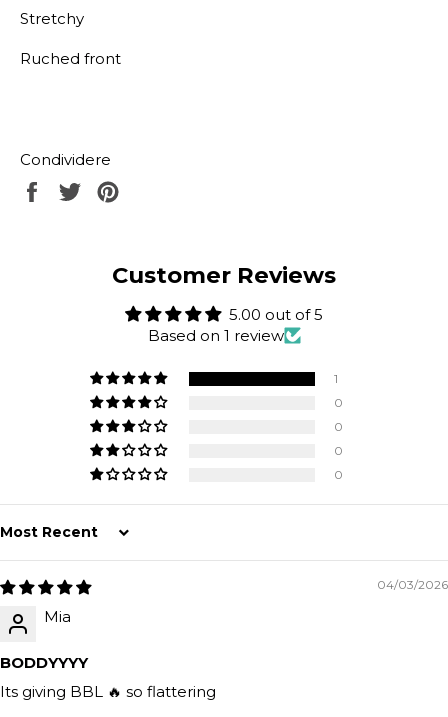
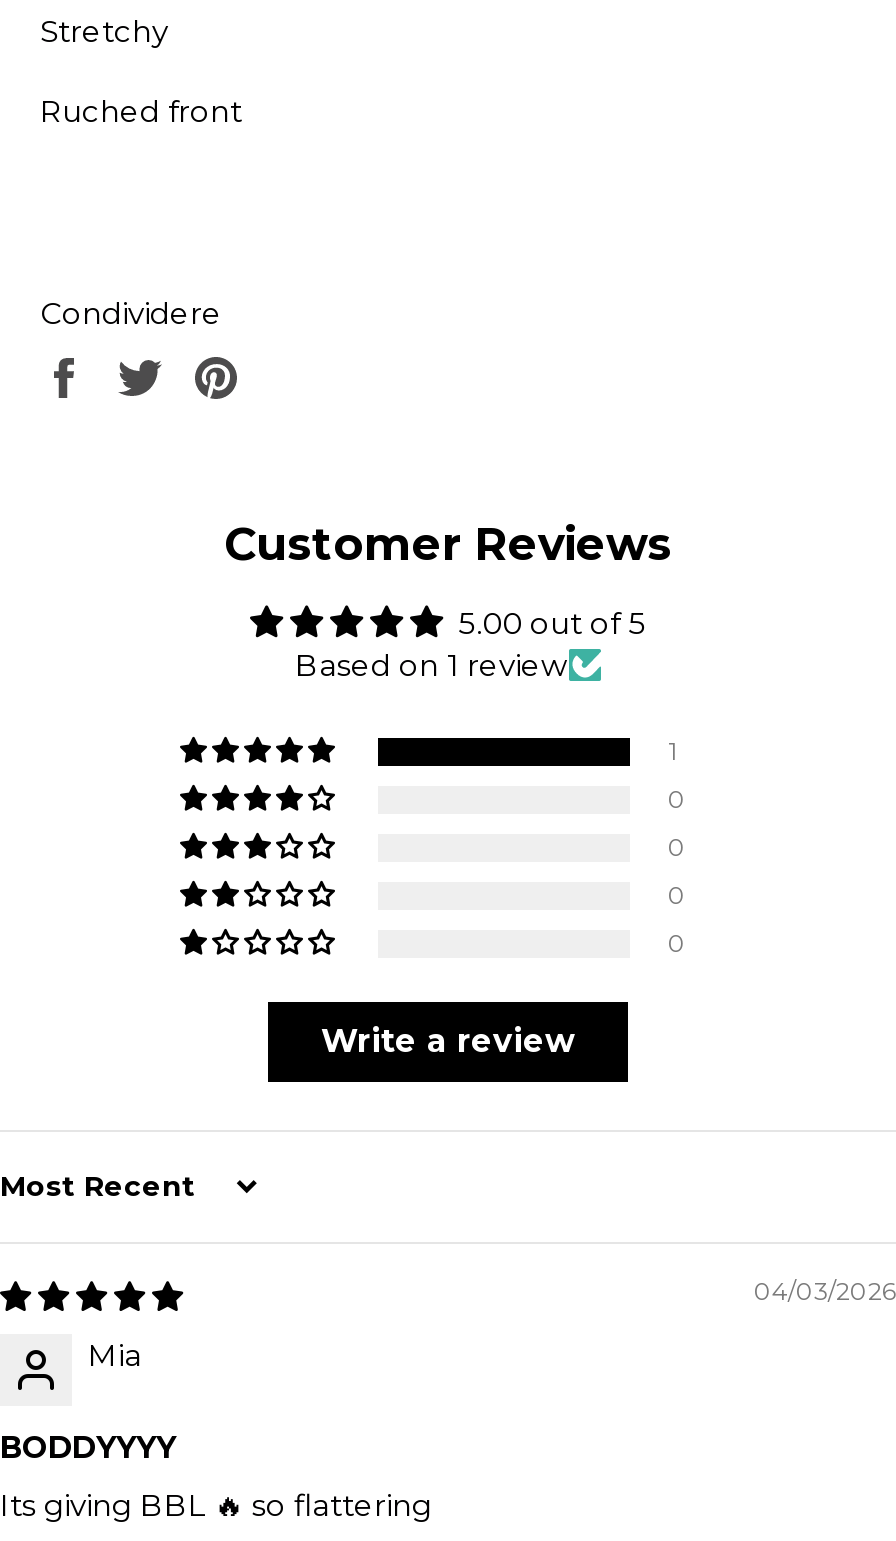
none -> [321,1021,575,1059] Write a review

